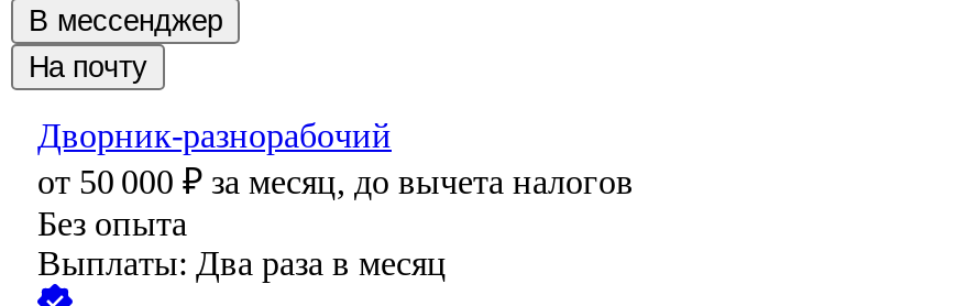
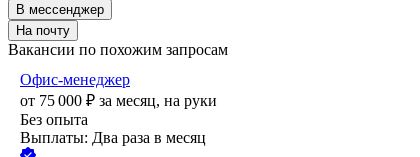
[37,118,634,201] Дворник-разнорабочий | от 50 000 ₽ за месяц, до вычета налогов -> [8,41,228,109] Вакансии по похожим запросам | Офис-менеджер | от 75 000 ₽ за месяц, на руки

